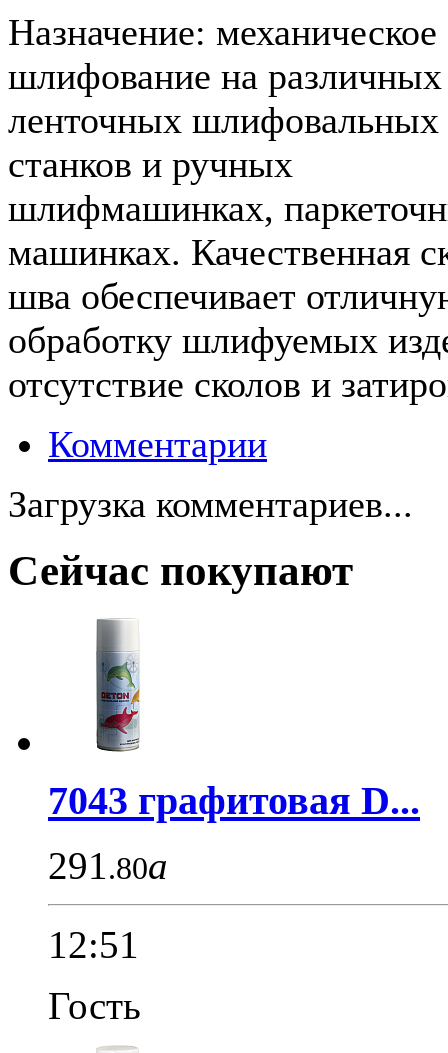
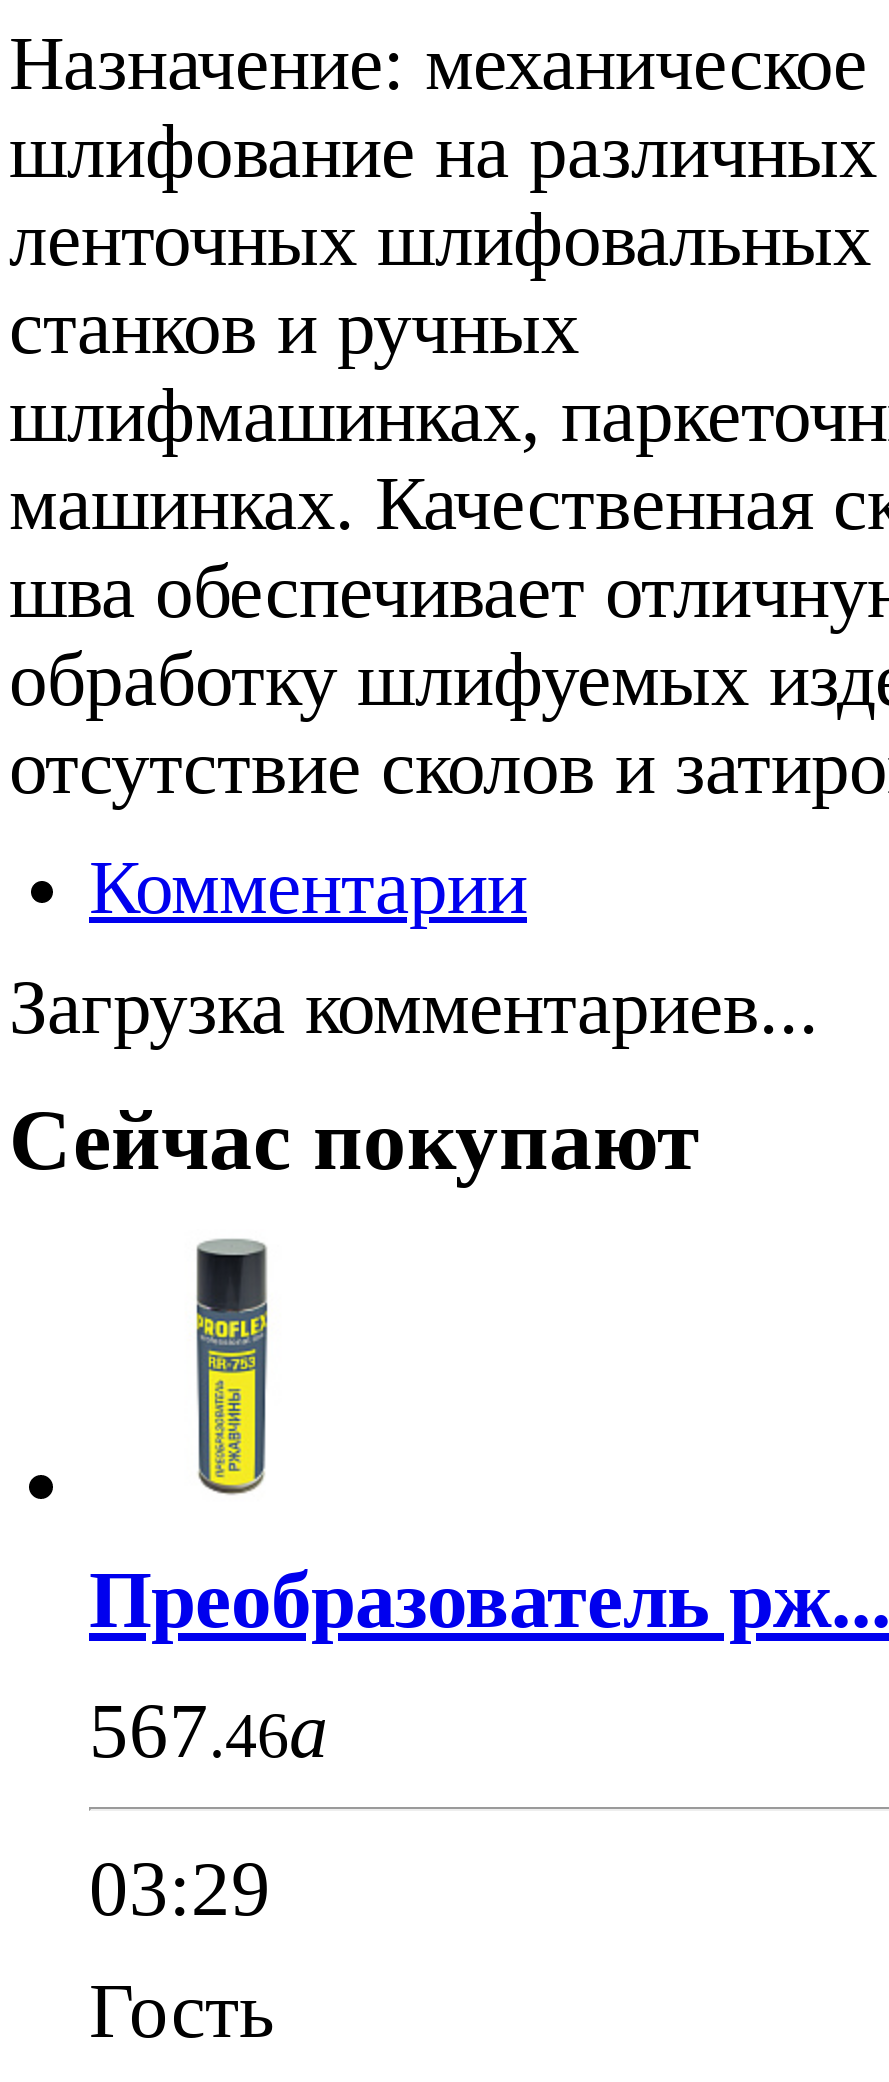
[48,618,420,823] [image] | 7043 графитовая D... -> [89,1237,889,1646] [image] | Преобразователь рж...
[48,844,168,887] 291.80a -> [89,1687,329,1773] 567.46a
[48,923,139,966] 12:51 -> [89,1845,271,1931] 03:29

